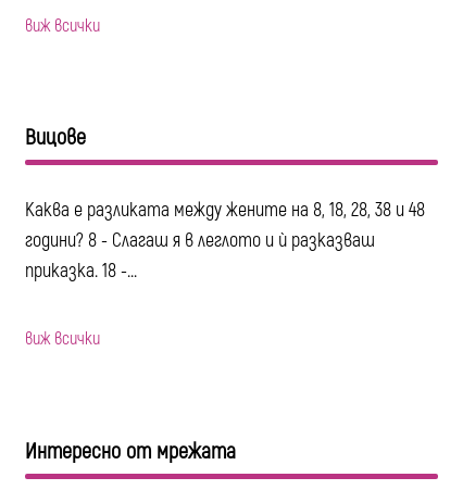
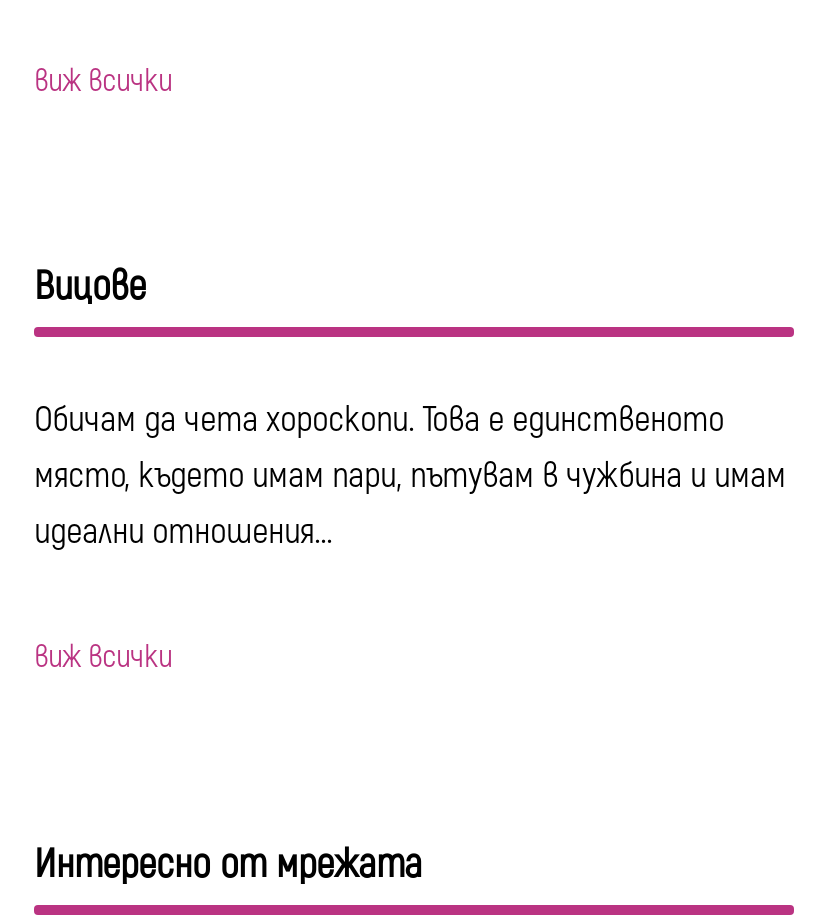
[25,198,425,284] Каква е разликата между жените на 8, 18, 28, 38 и 48 | години? 8 - Слагаш я в леглото и ѝ разказваш | приказка. 18 -... -> [34,398,786,556] Обичам да чета хороскопи. Това е единственото | място, където имам пари, пътувам в чужбина и имам | идеални отношения...

